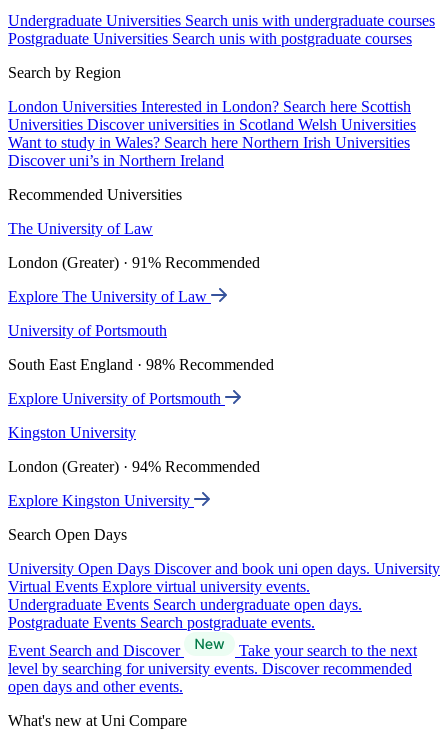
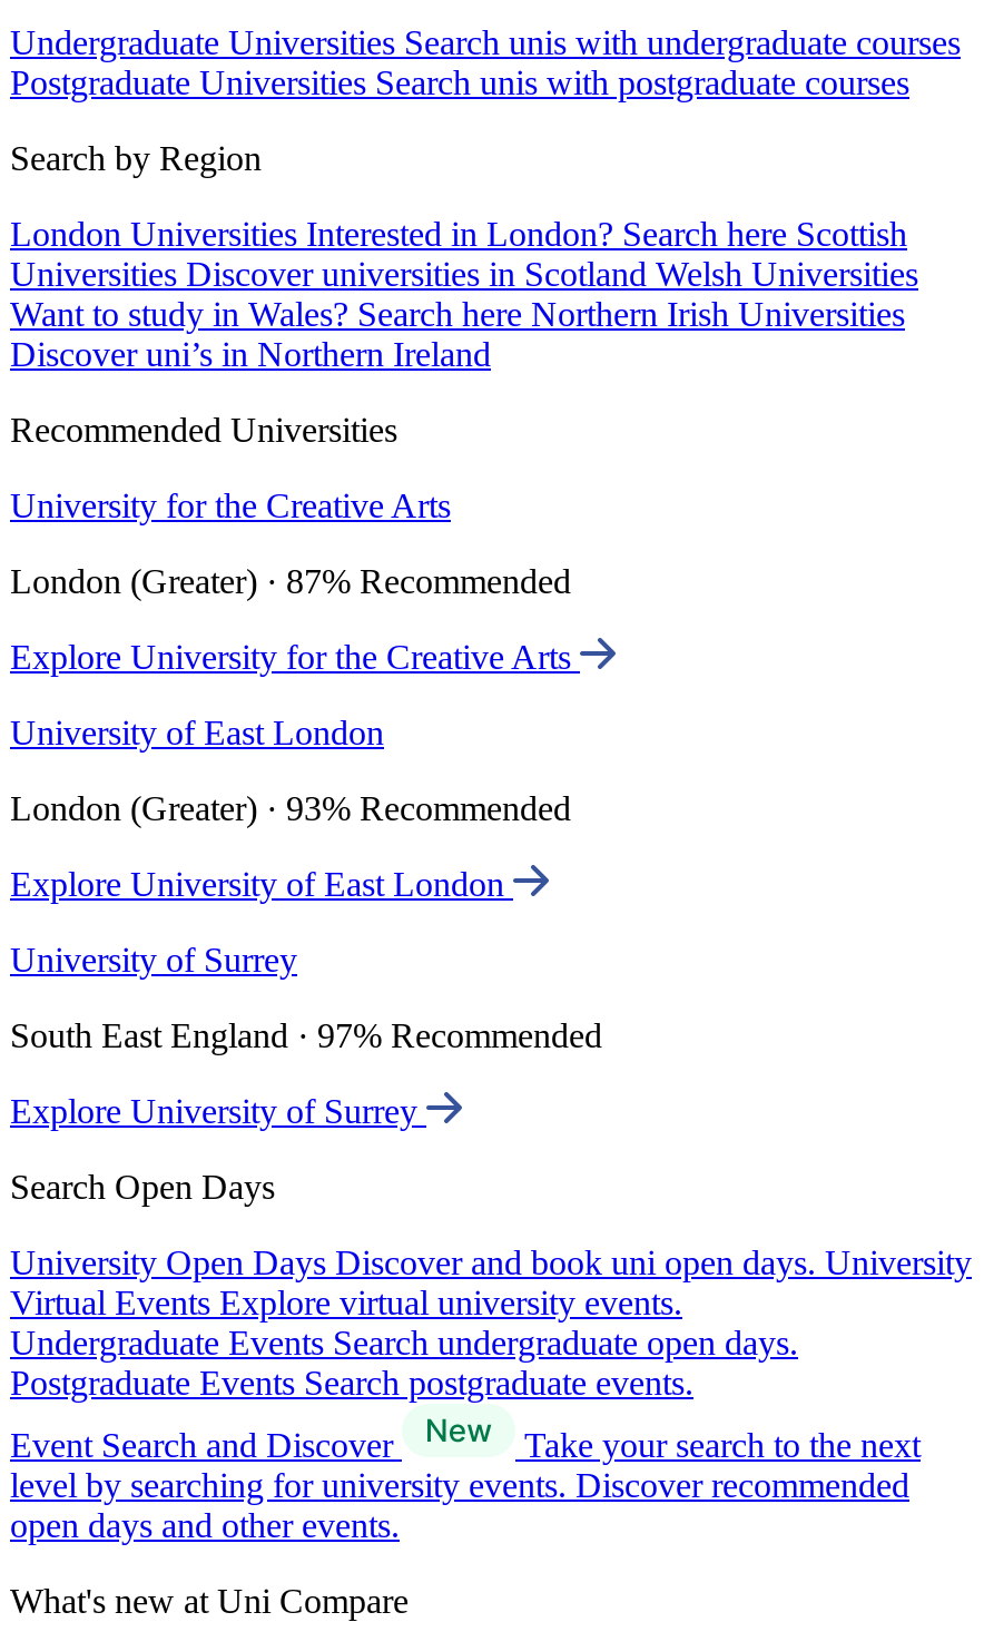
[8,220,153,237] The University of Law -> [10,487,451,525] University for the Creative Arts
[8,254,260,271] London (Greater) · 91% Recommended -> [10,562,571,600] London (Greater) · 87% Recommended
[8,288,211,305] Explore The University of Law -> [10,638,580,676] Explore University for the Creative Arts
[8,322,167,339] University of Portsmouth -> [10,714,384,752] University of East London
[8,356,274,373] South East England · 98% Recommended -> [10,790,571,827] London (Greater) · 93% Recommended
[8,390,225,407] Explore University of Portsmouth -> [10,865,513,903] Explore University of East London
[8,424,136,441] Kingston University -> [10,941,297,979] University of Surrey
[8,458,260,475] London (Greater) · 94% Recommended -> [10,1017,602,1054] South East England · 97% Recommended
[8,492,194,509] Explore Kingston University -> [10,1092,426,1130] Explore University of Surrey

